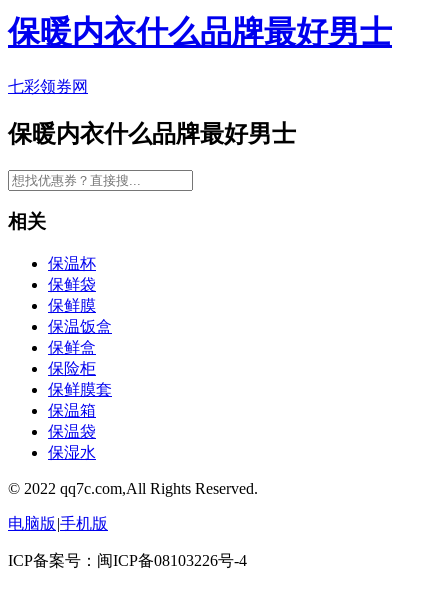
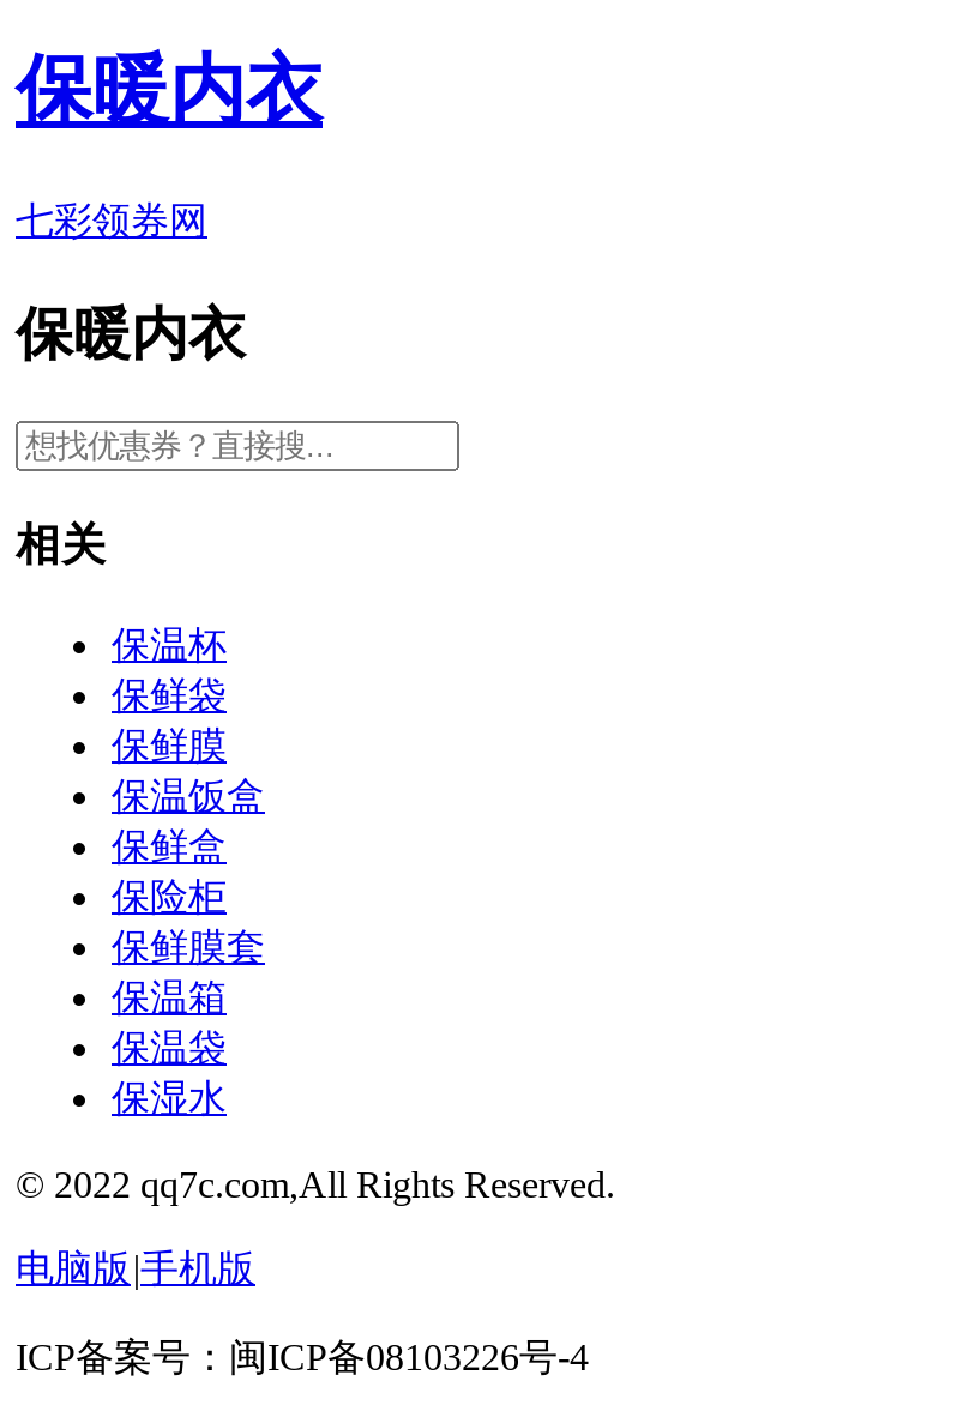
[8,14,392,50] 保暖内衣什么品牌最好男士 -> [16,48,323,134] 保暖内衣
[8,121,296,147] 保暖内衣什么品牌最好男士 -> [16,303,246,365] 保暖内衣

